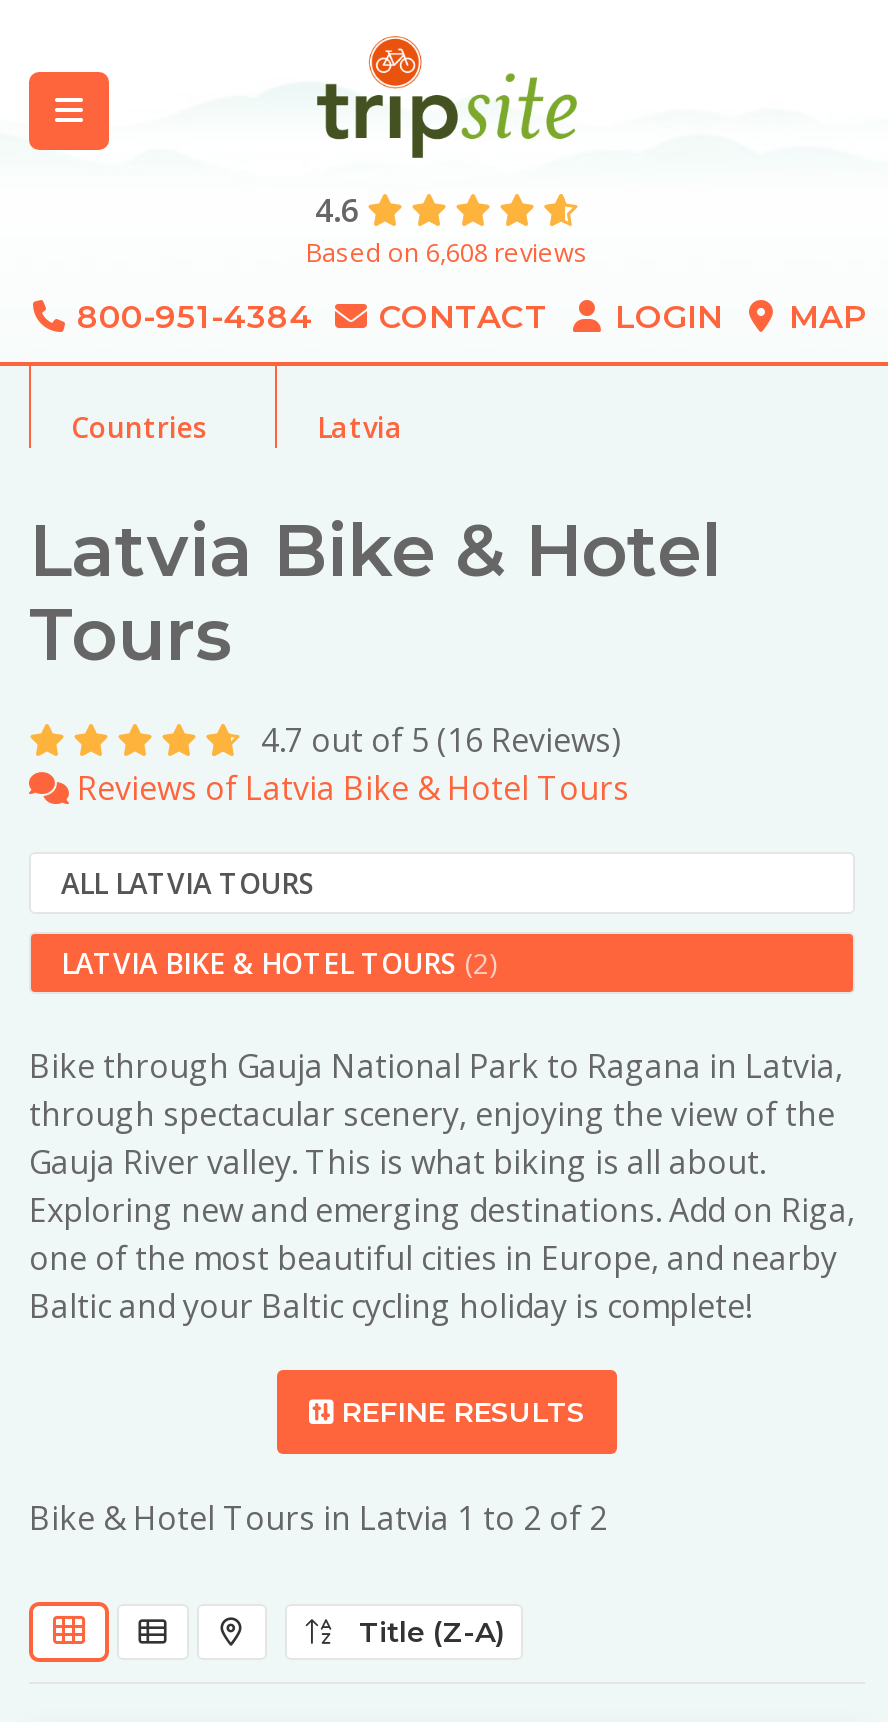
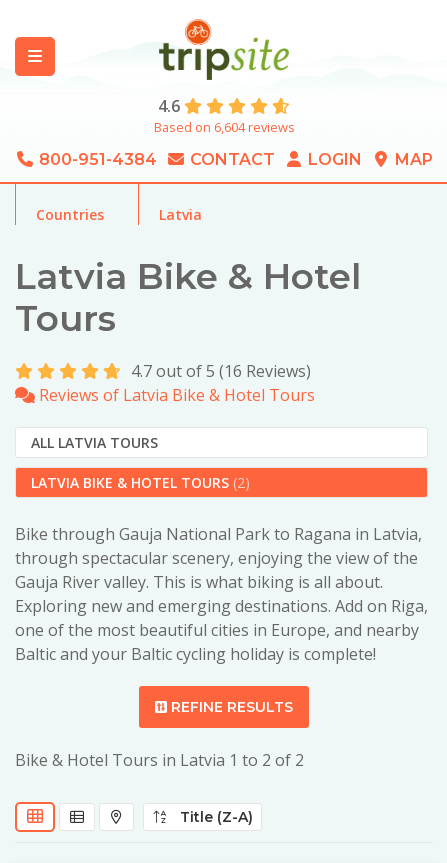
[306,234,588,270] Based on 6,608 reviews -> [153,118,294,136] Based on 6,604 reviews

